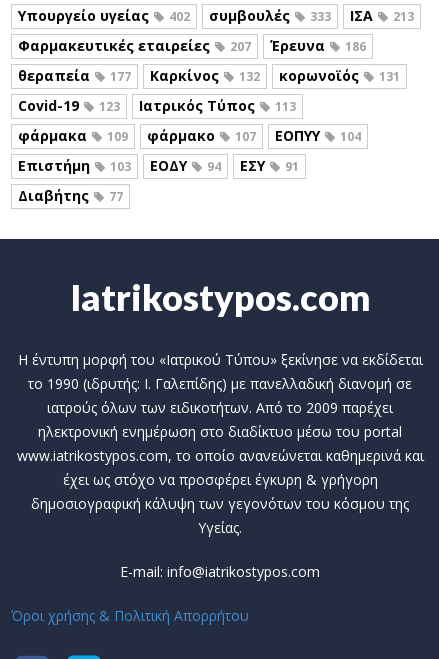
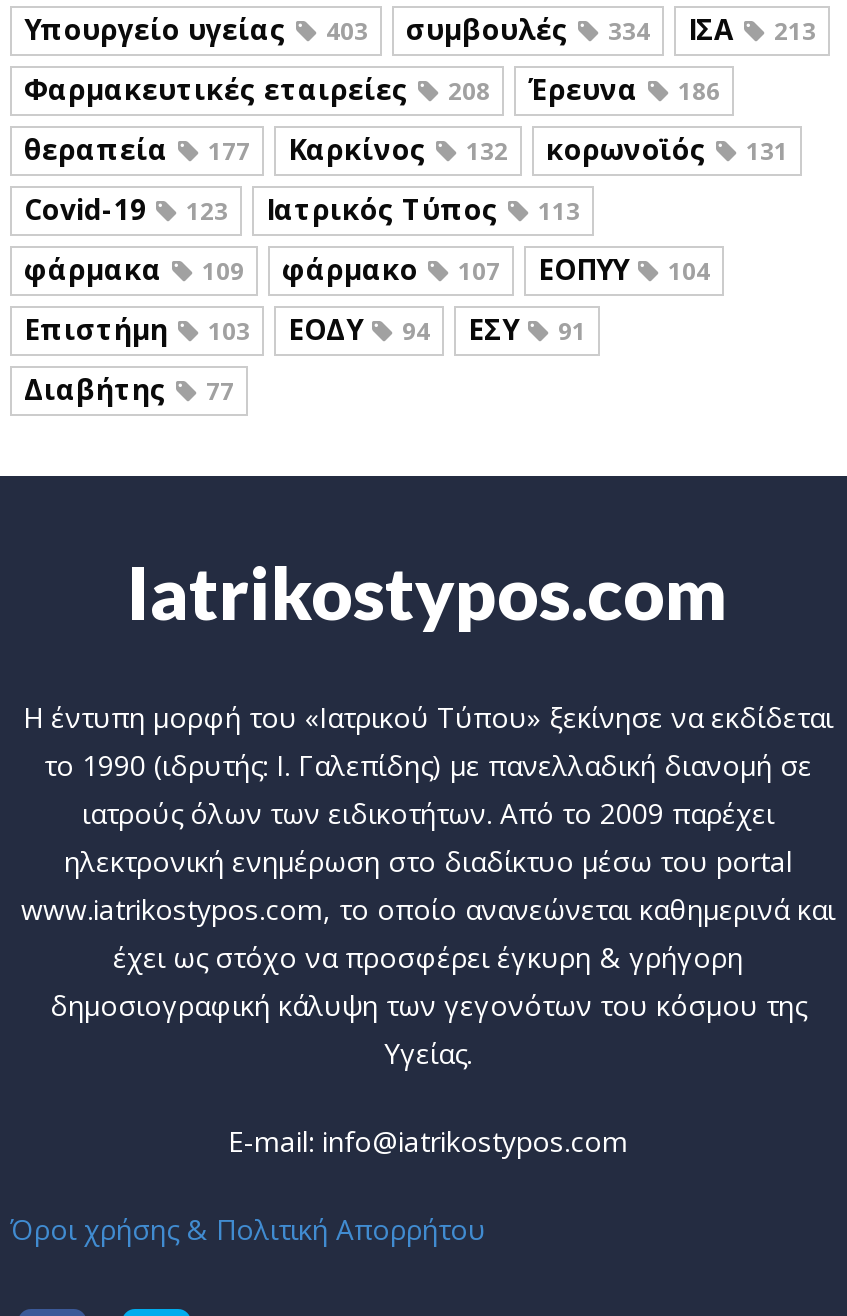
[169,8,190,25] 402 -> [326,14,368,48] 403
[310,8,331,25] 333 -> [608,14,650,48] 334
[18,36,366,55] Φαρμακευτικές εταιρείες 207 Έρευνα 186 -> [24,70,720,108] Φαρμακευτικές εταιρείες 208 Έρευνα 186

